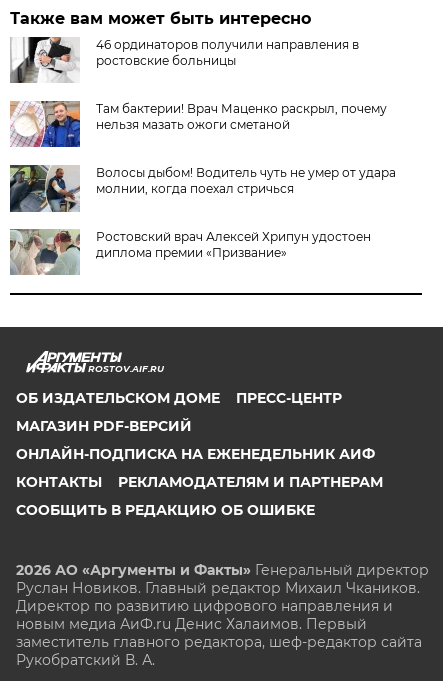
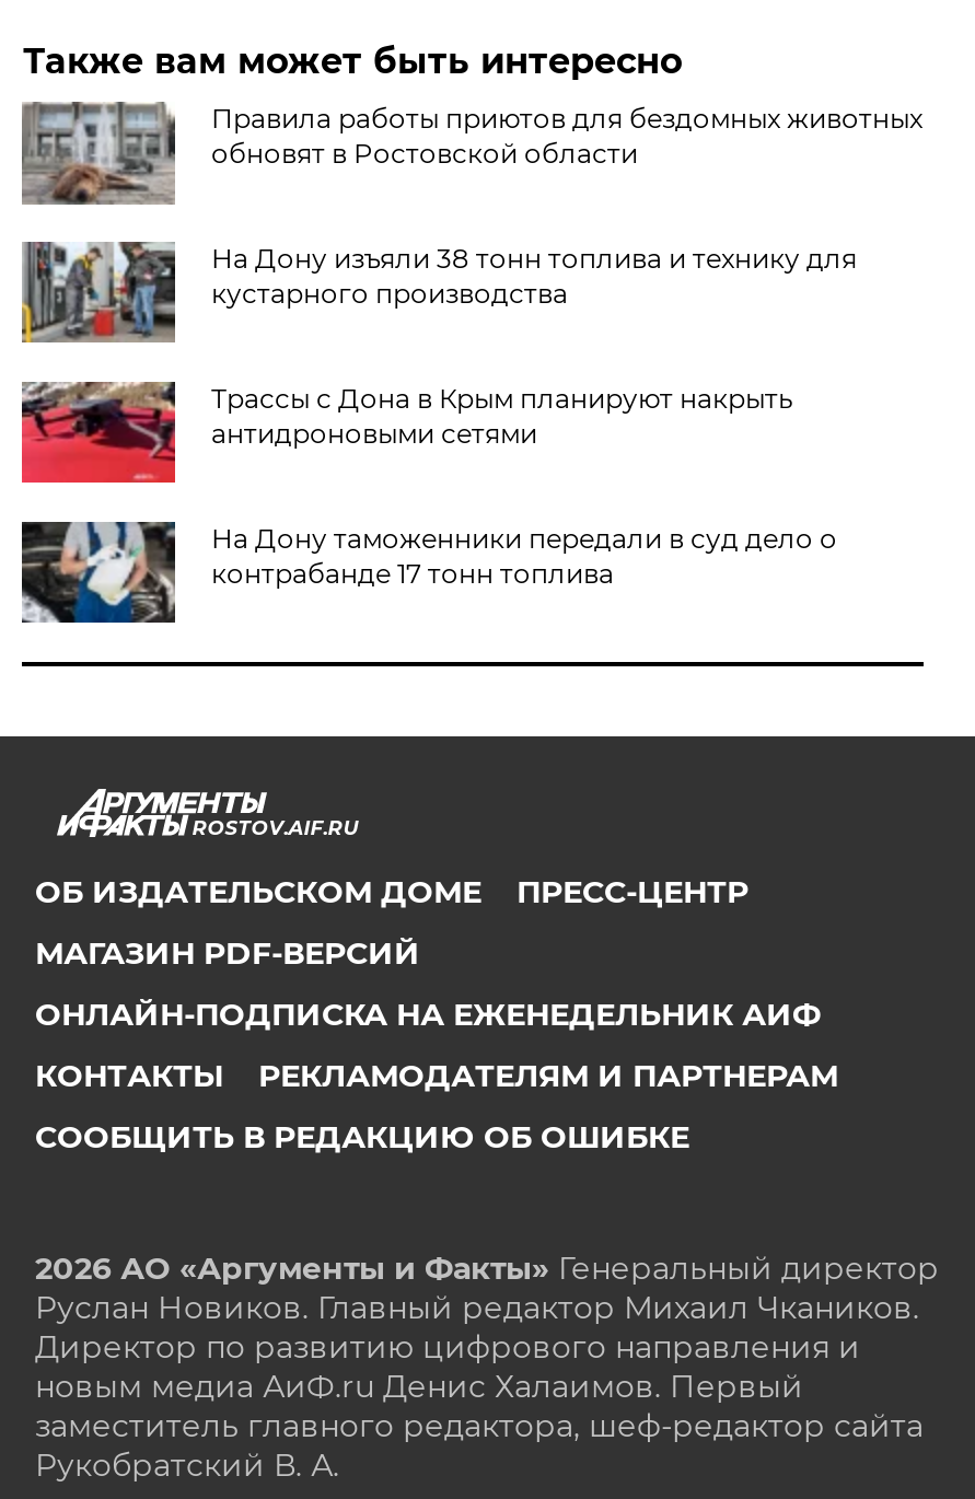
[11,36,359,84] [image] | 46 ординаторов получили направления в | ростовские больницы -> [22,100,922,207] [image] | Правила работы приютов для бездомных животных | обновят в Ростовской области
[10,100,387,148] [image] | Там бактерии! Врач Маценко раскрыл, почему | нельзя мазать ожоги сметаной -> [20,240,857,345] [image] | На Дону изъяли 38 тонн топлива и технику для | кустарного производства
[9,165,396,213] [image] | Волосы дыбом! Водитель чуть не умер от удара | молнии, когда поехал стричься -> [20,382,793,485] [image] | Трассы с Дона в Крым планируют накрыть | антидроновыми сетями
[10,228,371,276] [image] | Ростовский врач Алексей Хрипун удостоен | диплома премии «Призвание» -> [20,520,837,625] [image] | На Дону таможенники передали в суд дело о | контрабанде 17 тонн топлива

